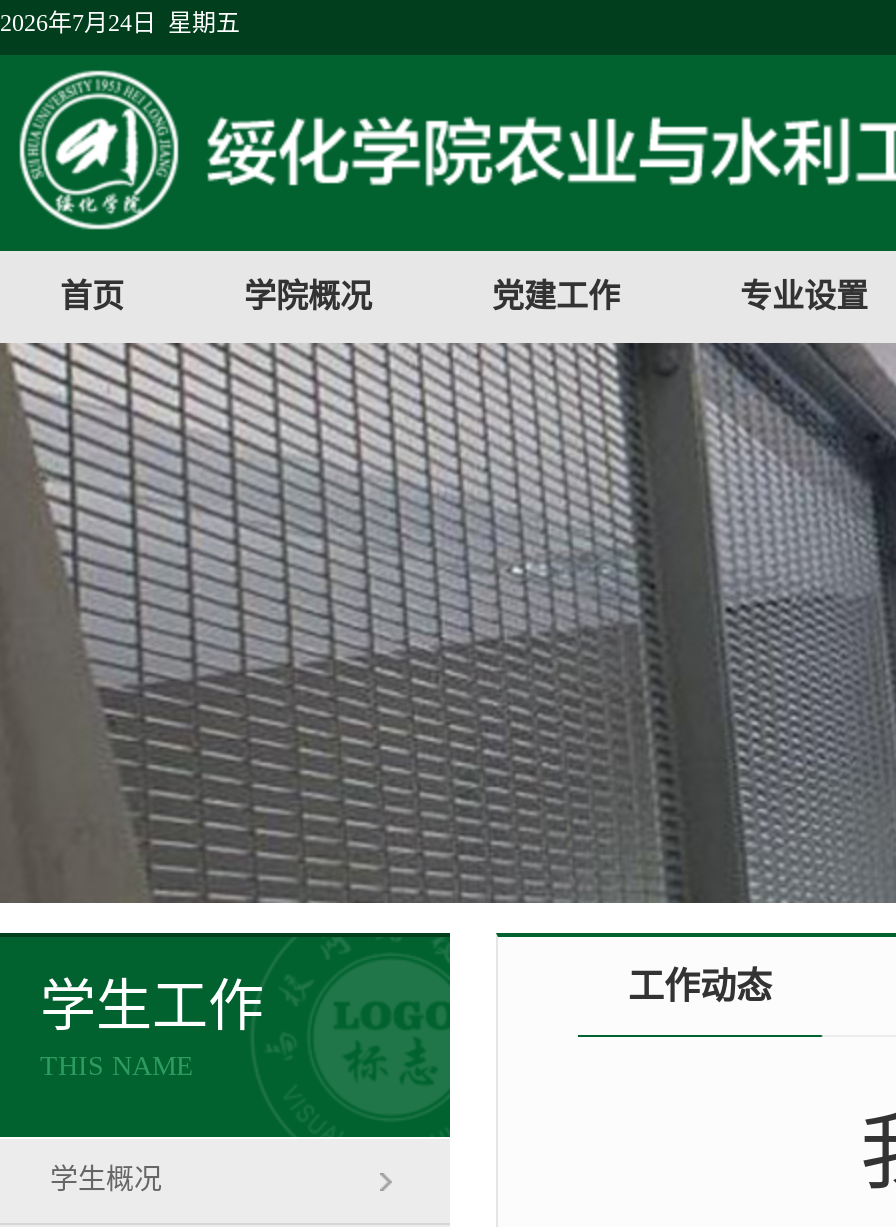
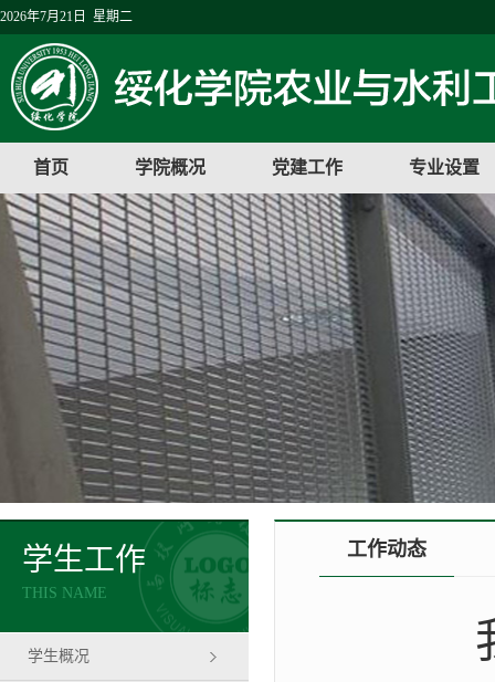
[0,9,240,37] 2026年7月24日 星期五 -> [0,9,133,24] 2026年7月21日 星期二

